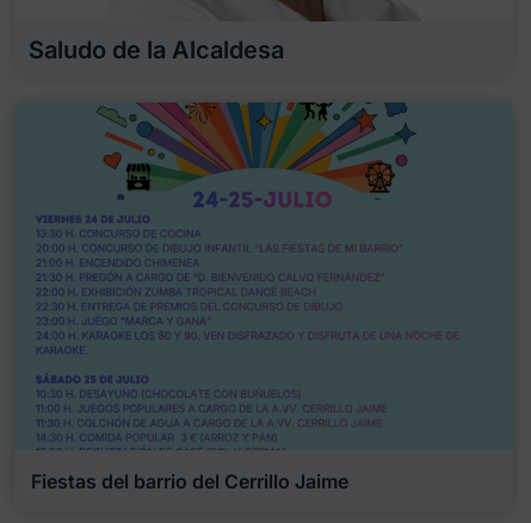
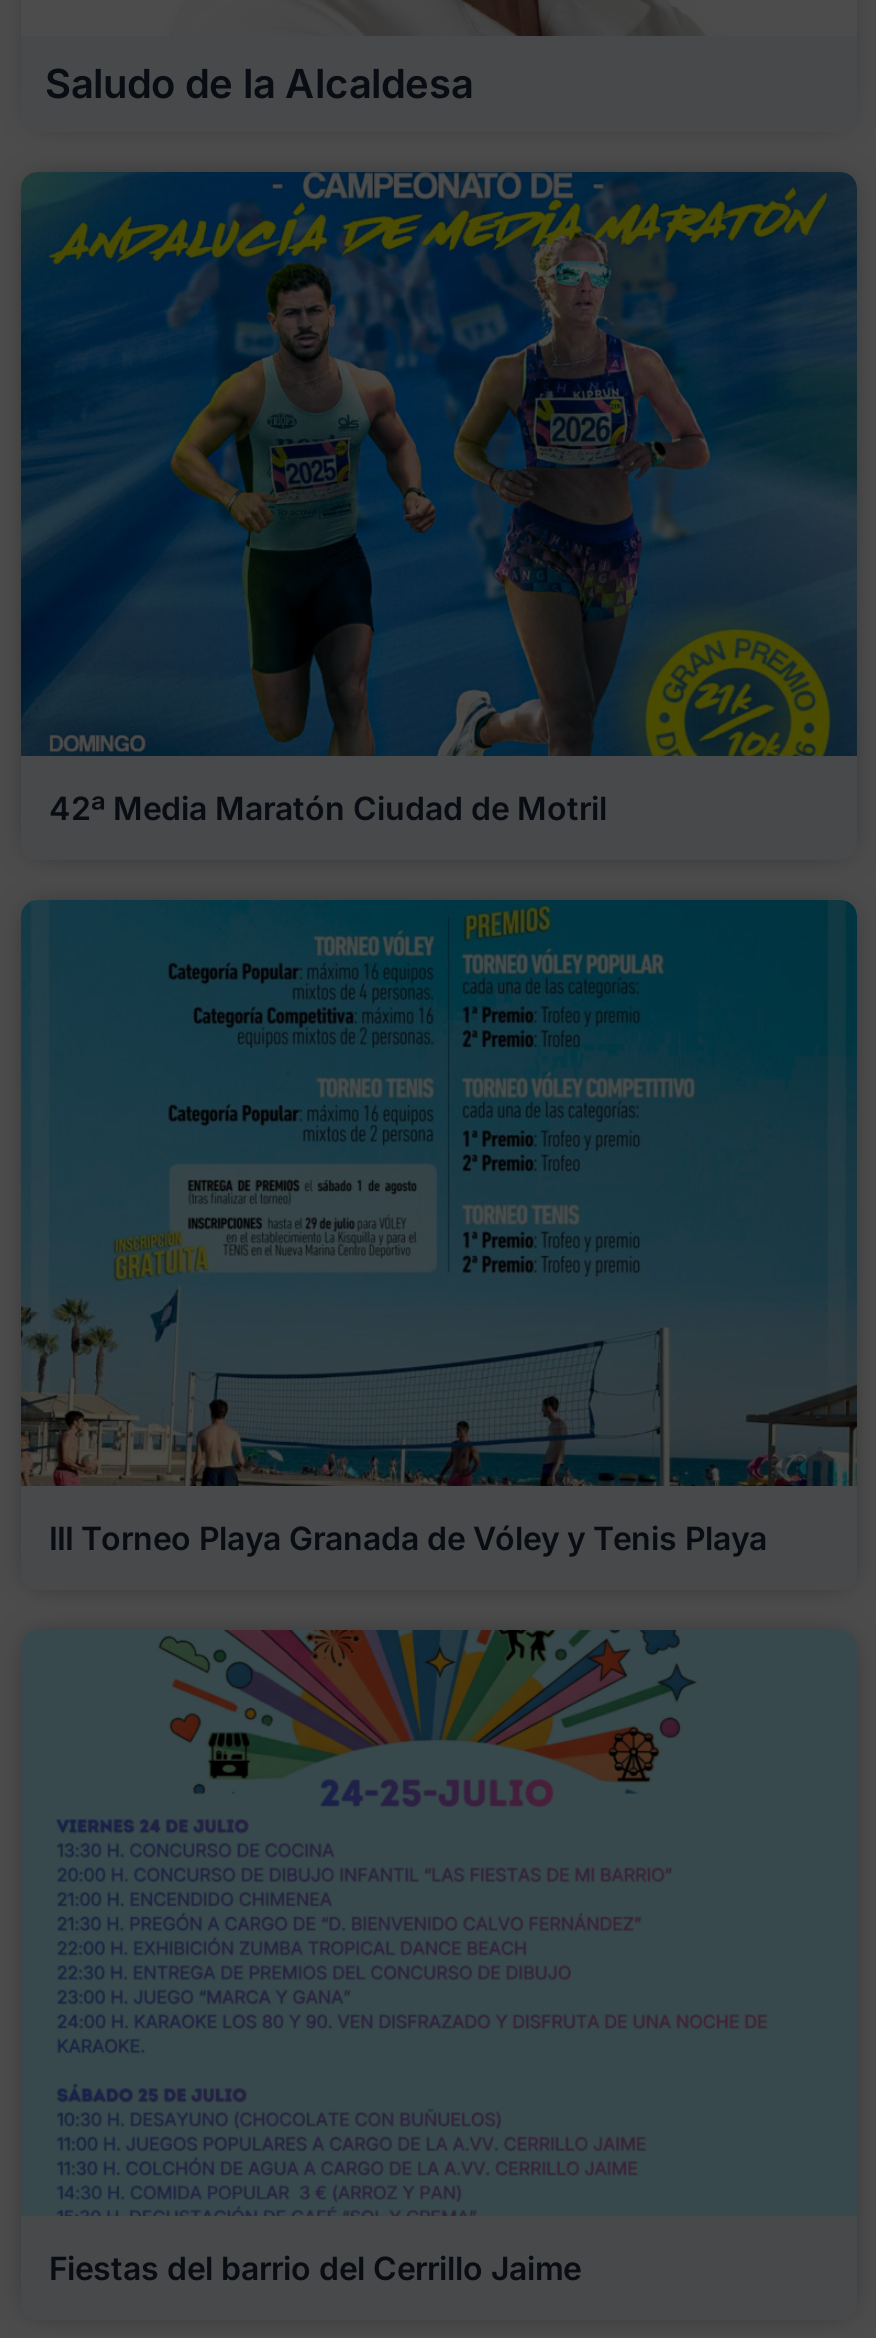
none -> [19,170,859,829] [image] | 42ª Media Maratón Ciudad de Motril
none -> [19,898,859,1558] [image] | III Torneo Playa Granada de Vóley y Tenis Playa

